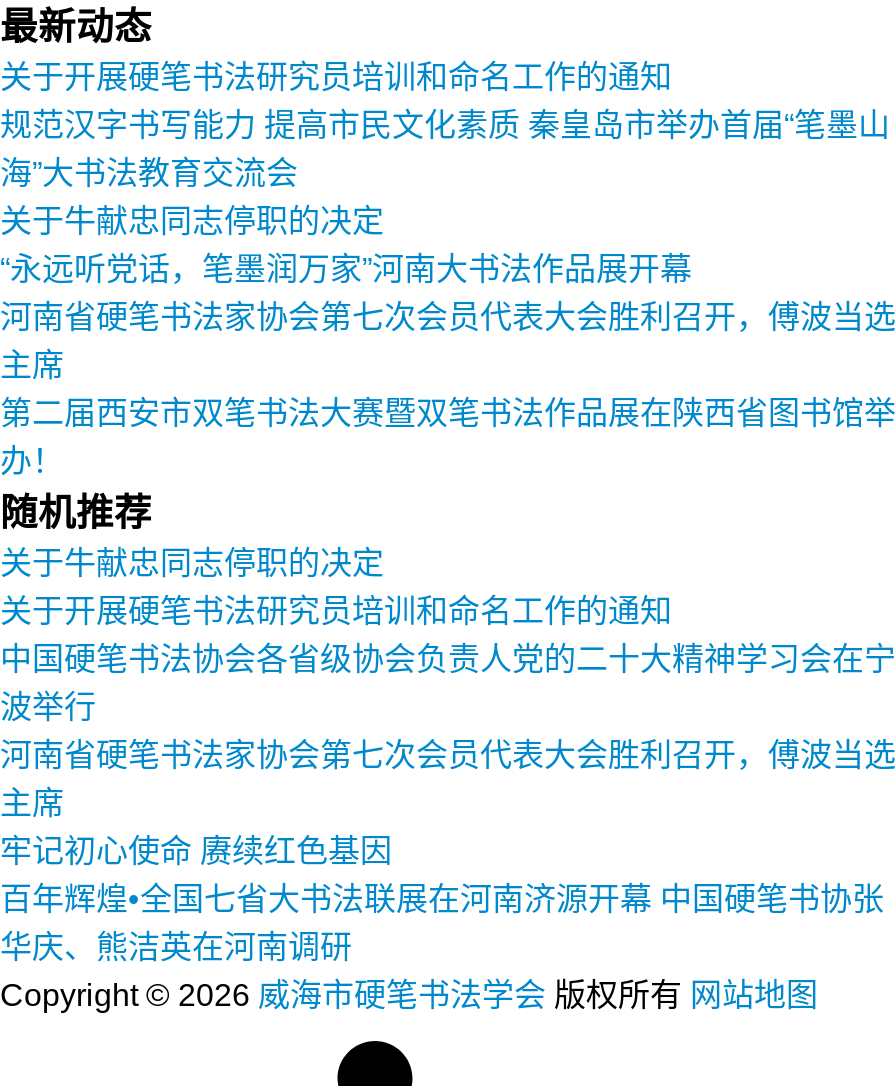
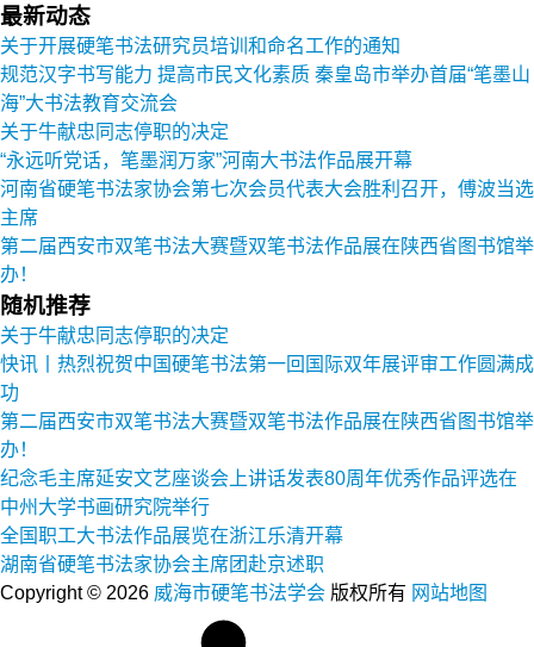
[0,594,896,964] 关于开展硬笔书法研究员培训和命名工作的通知 | 中国硬笔书法协会各省级协会负责人党的二十大精神学习会在宁 | 波举行 | 河南省硬笔书法家协会第七次会员代表大会胜利召开，傅波当选 | 主席 | 牢记初心使命 赓续红色基因 | 百年辉煌•全国七省大书法联展在河南济源开幕 中国硬笔书协张 | 华庆、熊洁英在河南调研 -> [0,354,534,575] 快讯丨热烈祝贺中国硬笔书法第一回国际双年展评审工作圆满成 | 功 | 第二届西安市双笔书法大赛暨双笔书法作品展在陕西省图书馆举 | 办！ | 纪念毛主席延安文艺座谈会上讲话发表80周年优秀作品评选在 | 中州大学书画研究院举行 | 全国职工大书法作品展览在浙江乐清开幕 | 湖南省硬笔书法家协会主席团赴京述职

